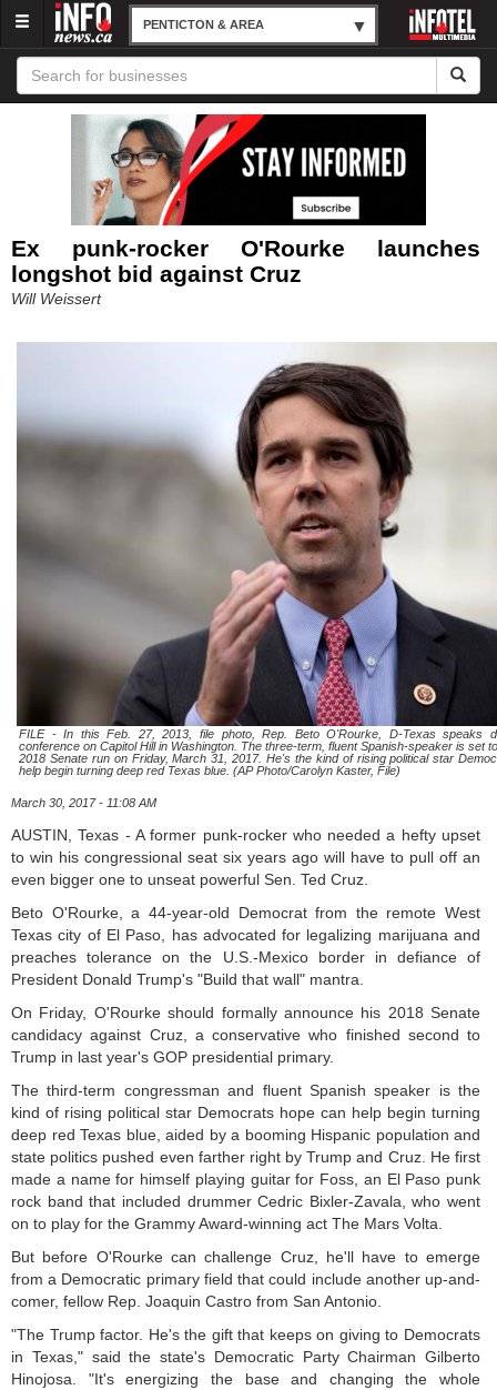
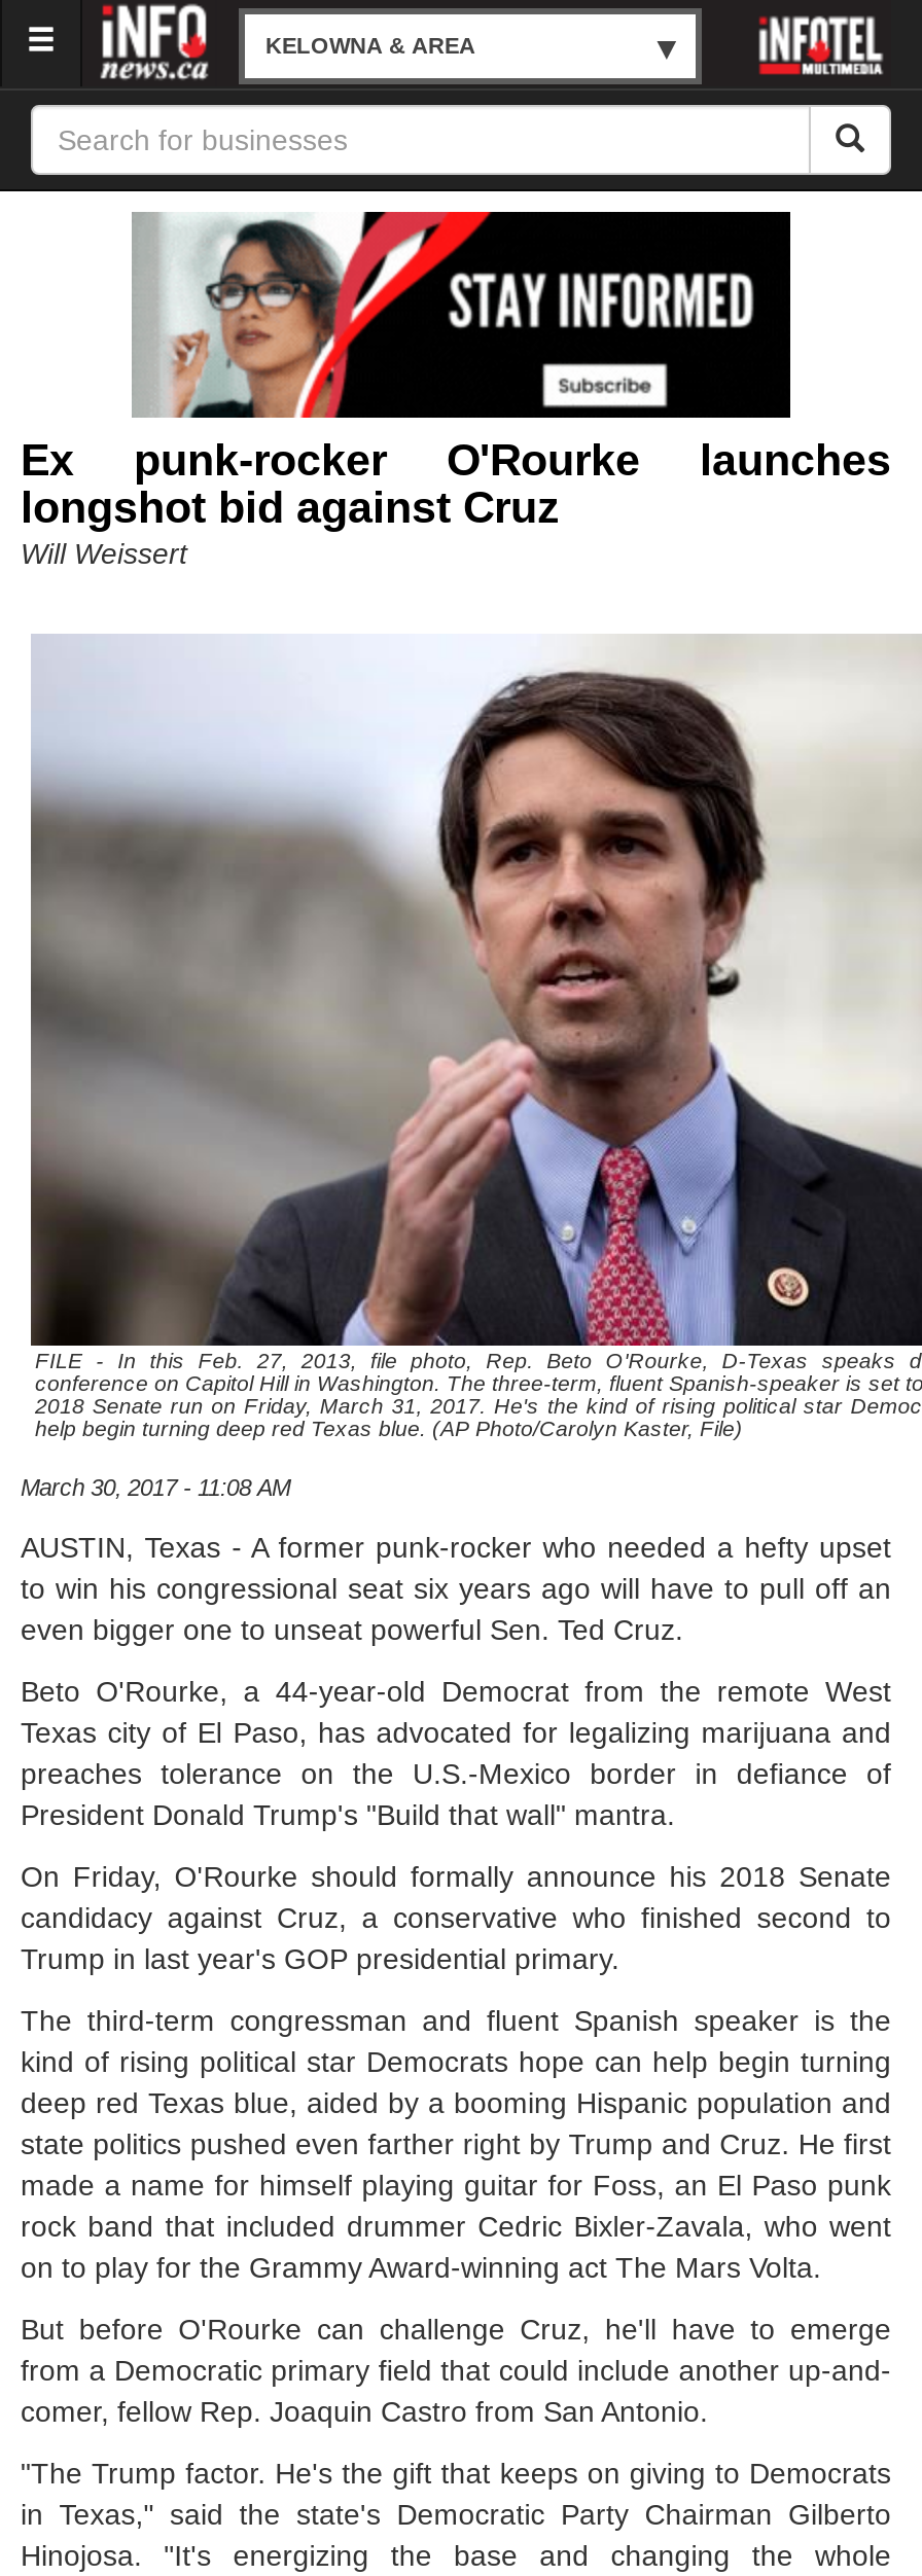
[143,18,264,31] PENTICTON & AREA -> [265,33,475,58] KELOWNA & AREA

